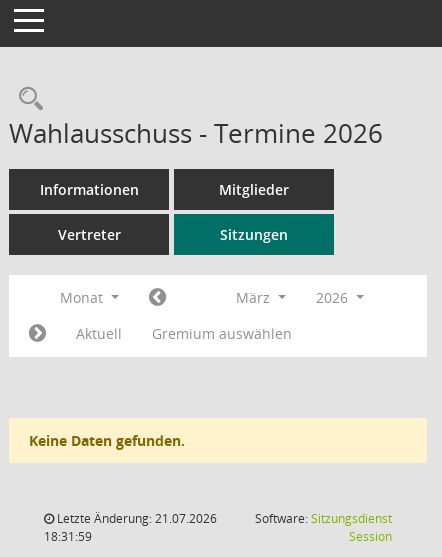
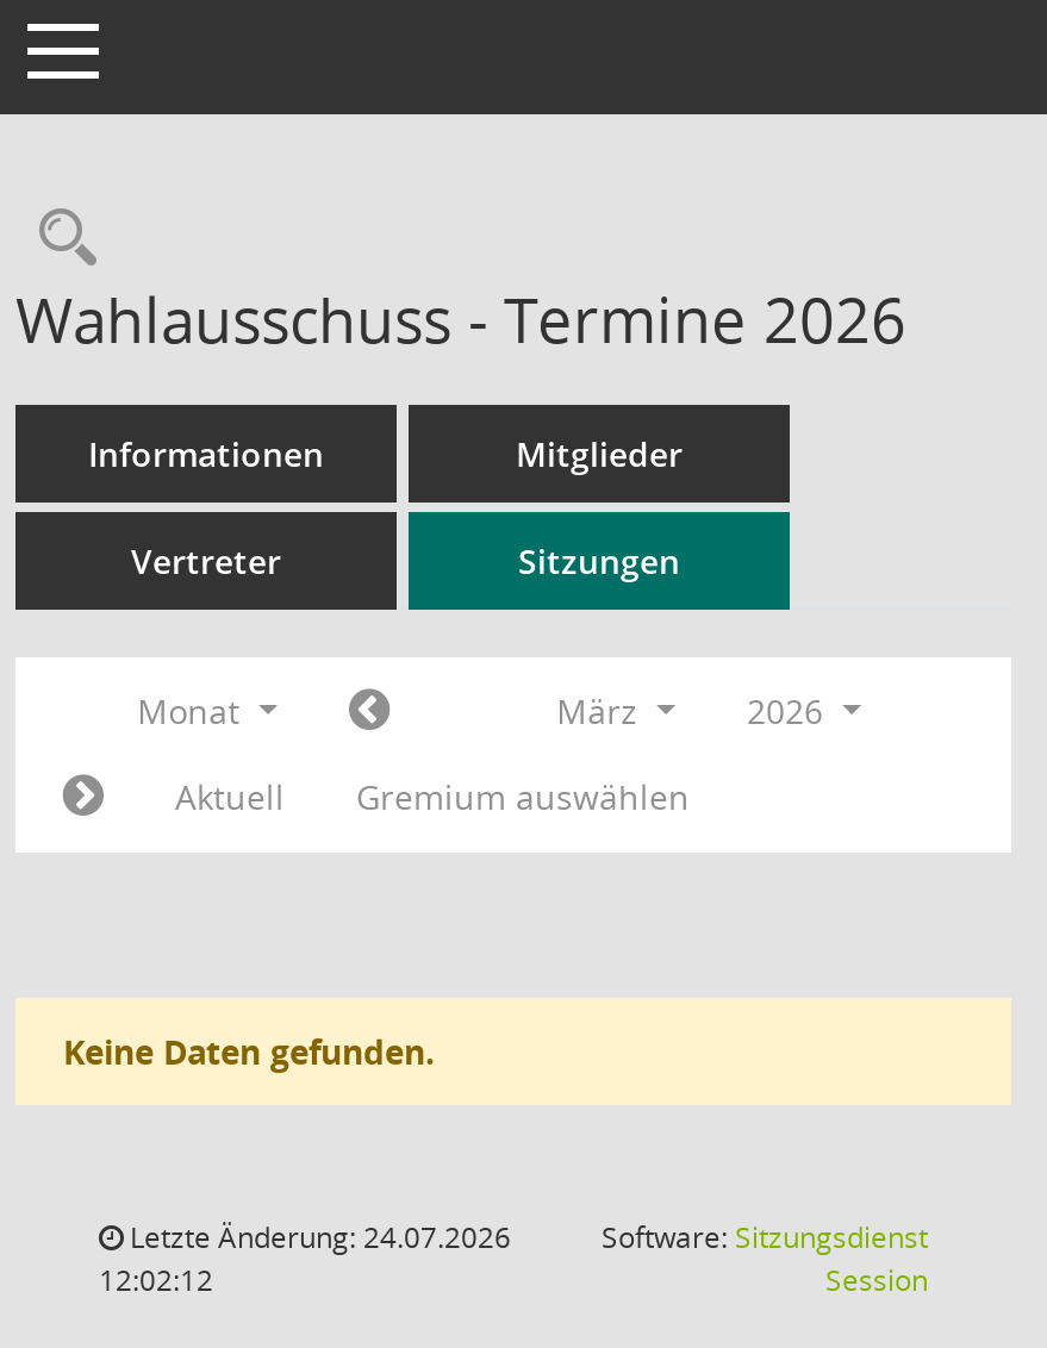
[54,510,217,527] Letzte Änderung: 21.07.2026 -> [123,1217,511,1257] Letzte Änderung: 24.07.2026
[44,528,92,545] 18:31:59 -> [99,1260,213,1300] 12:02:12

